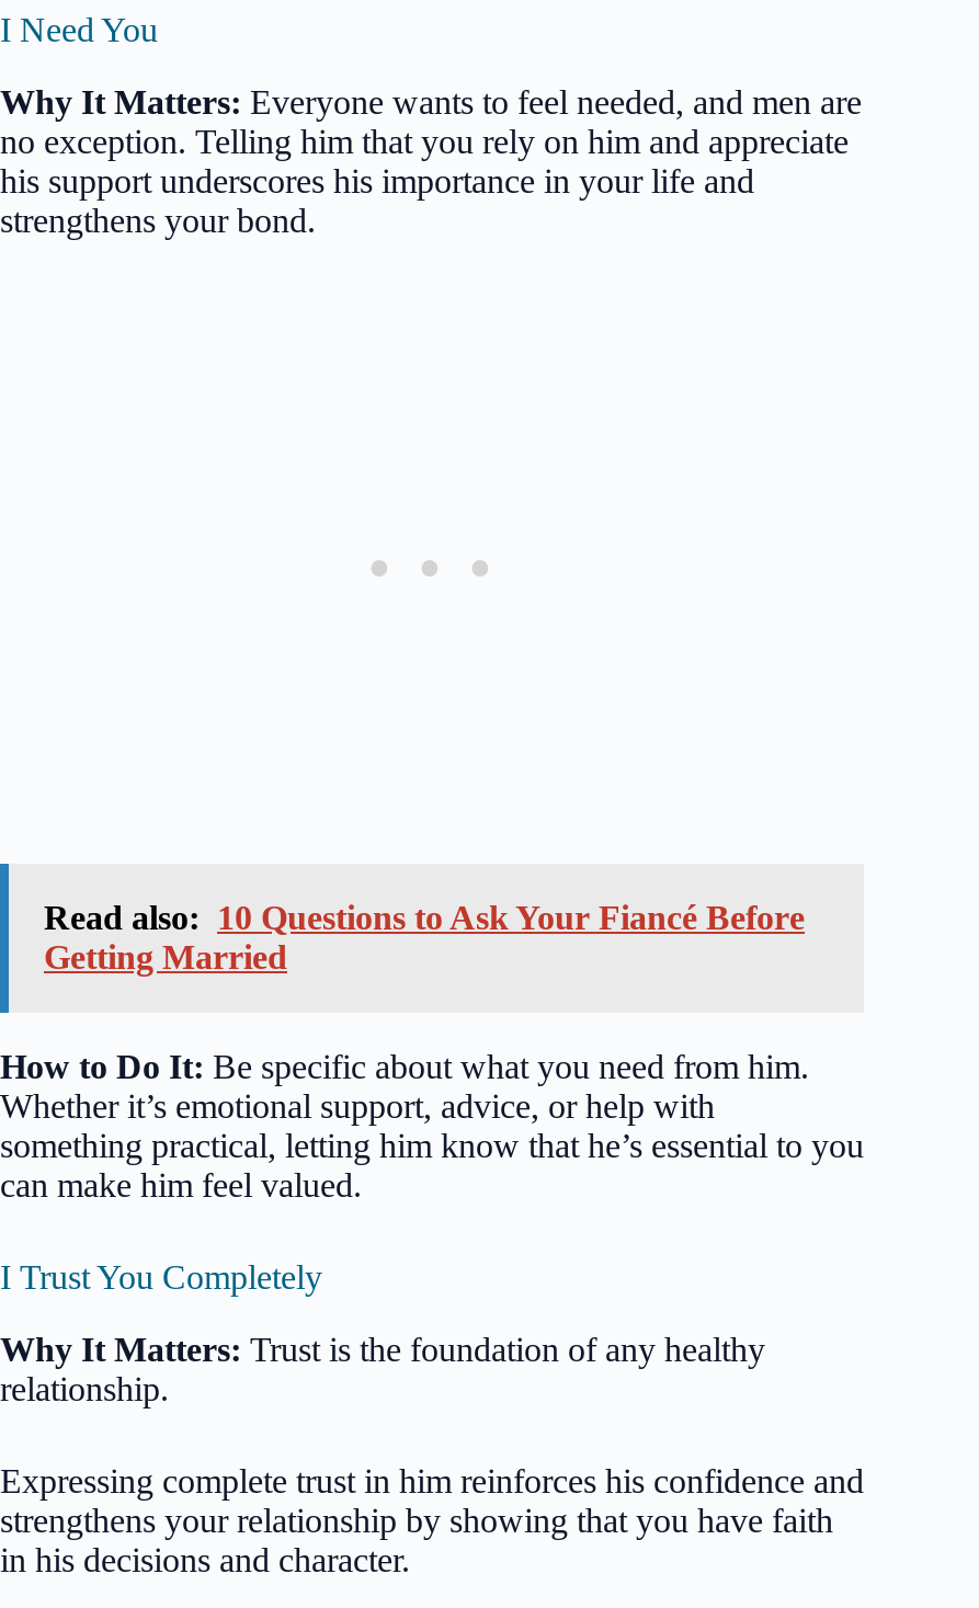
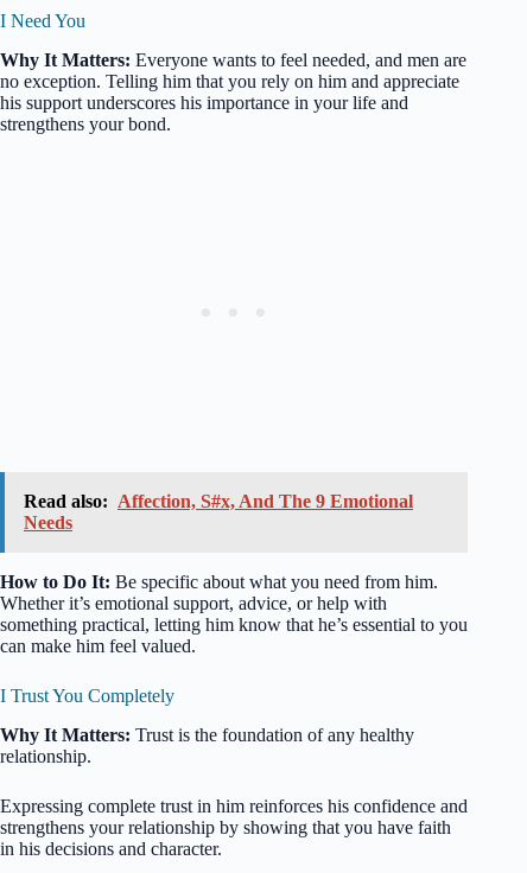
[44,898,805,975] Read also: 10 Questions to Ask Your Fiancé Before | Getting Married -> [24,491,413,532] Read also: Affection, S#x, And The 9 Emotional | Needs

